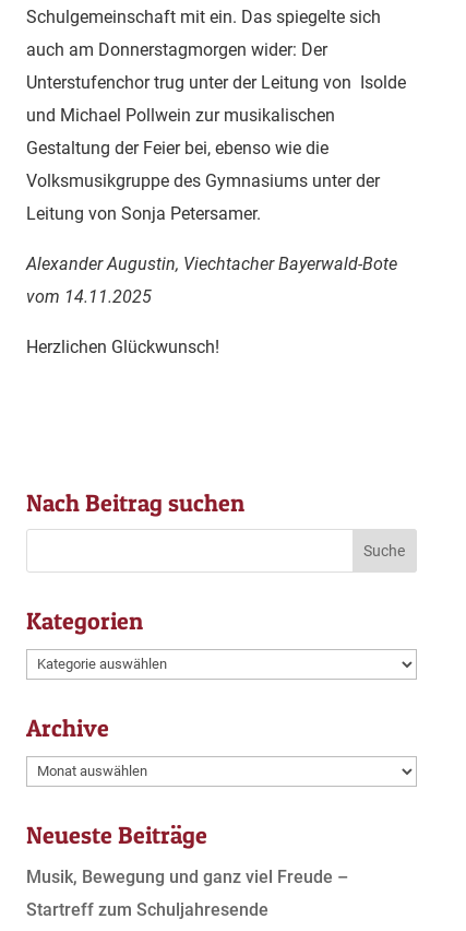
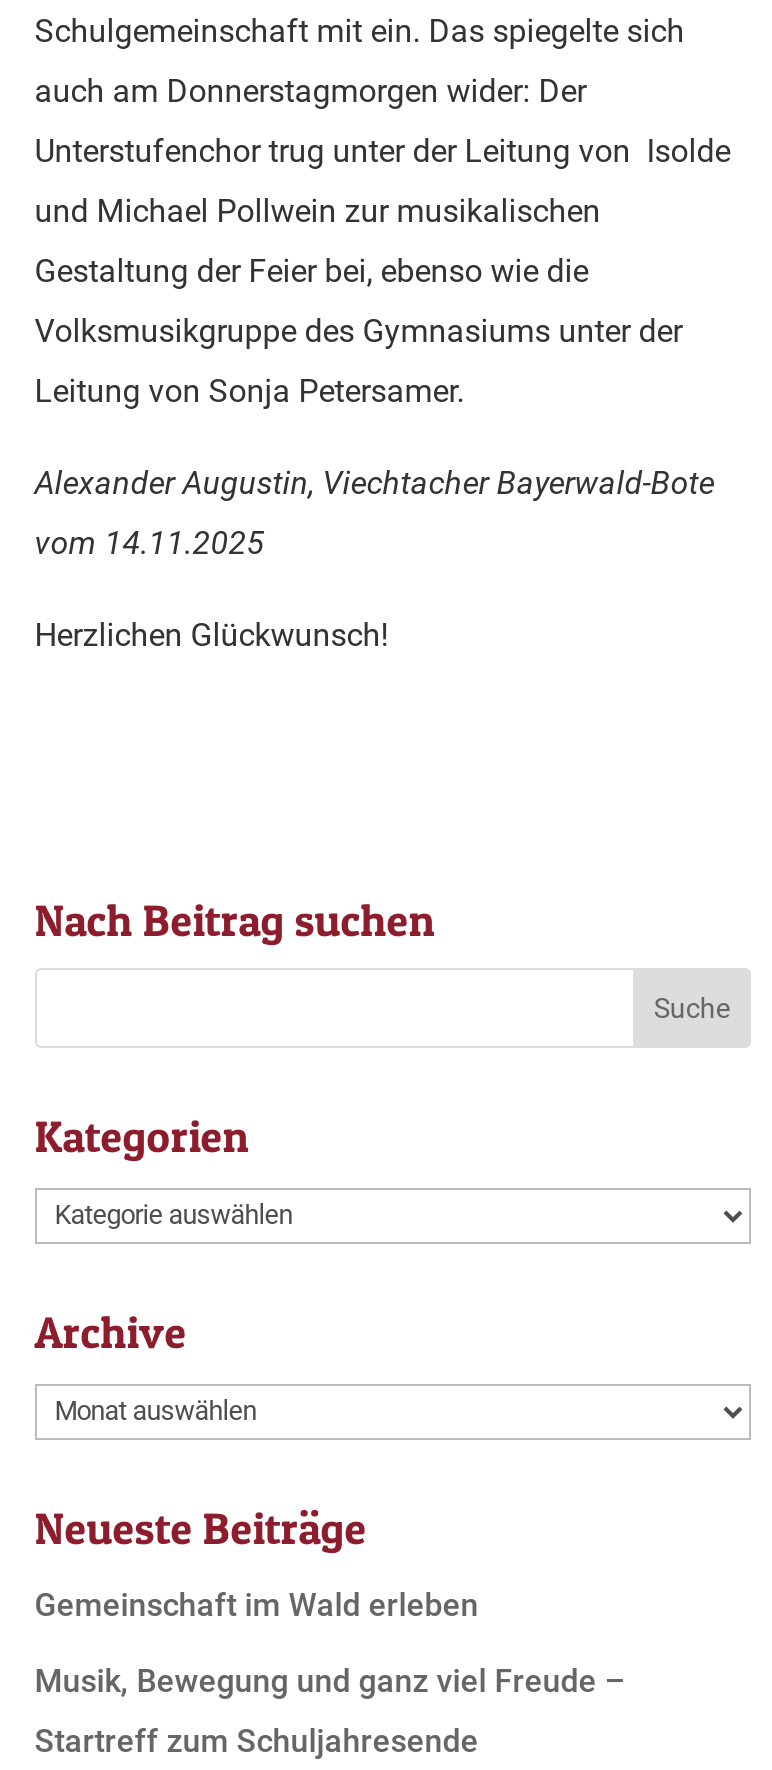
none -> [35,1586,479,1624] Gemeinschaft im Wald erleben

